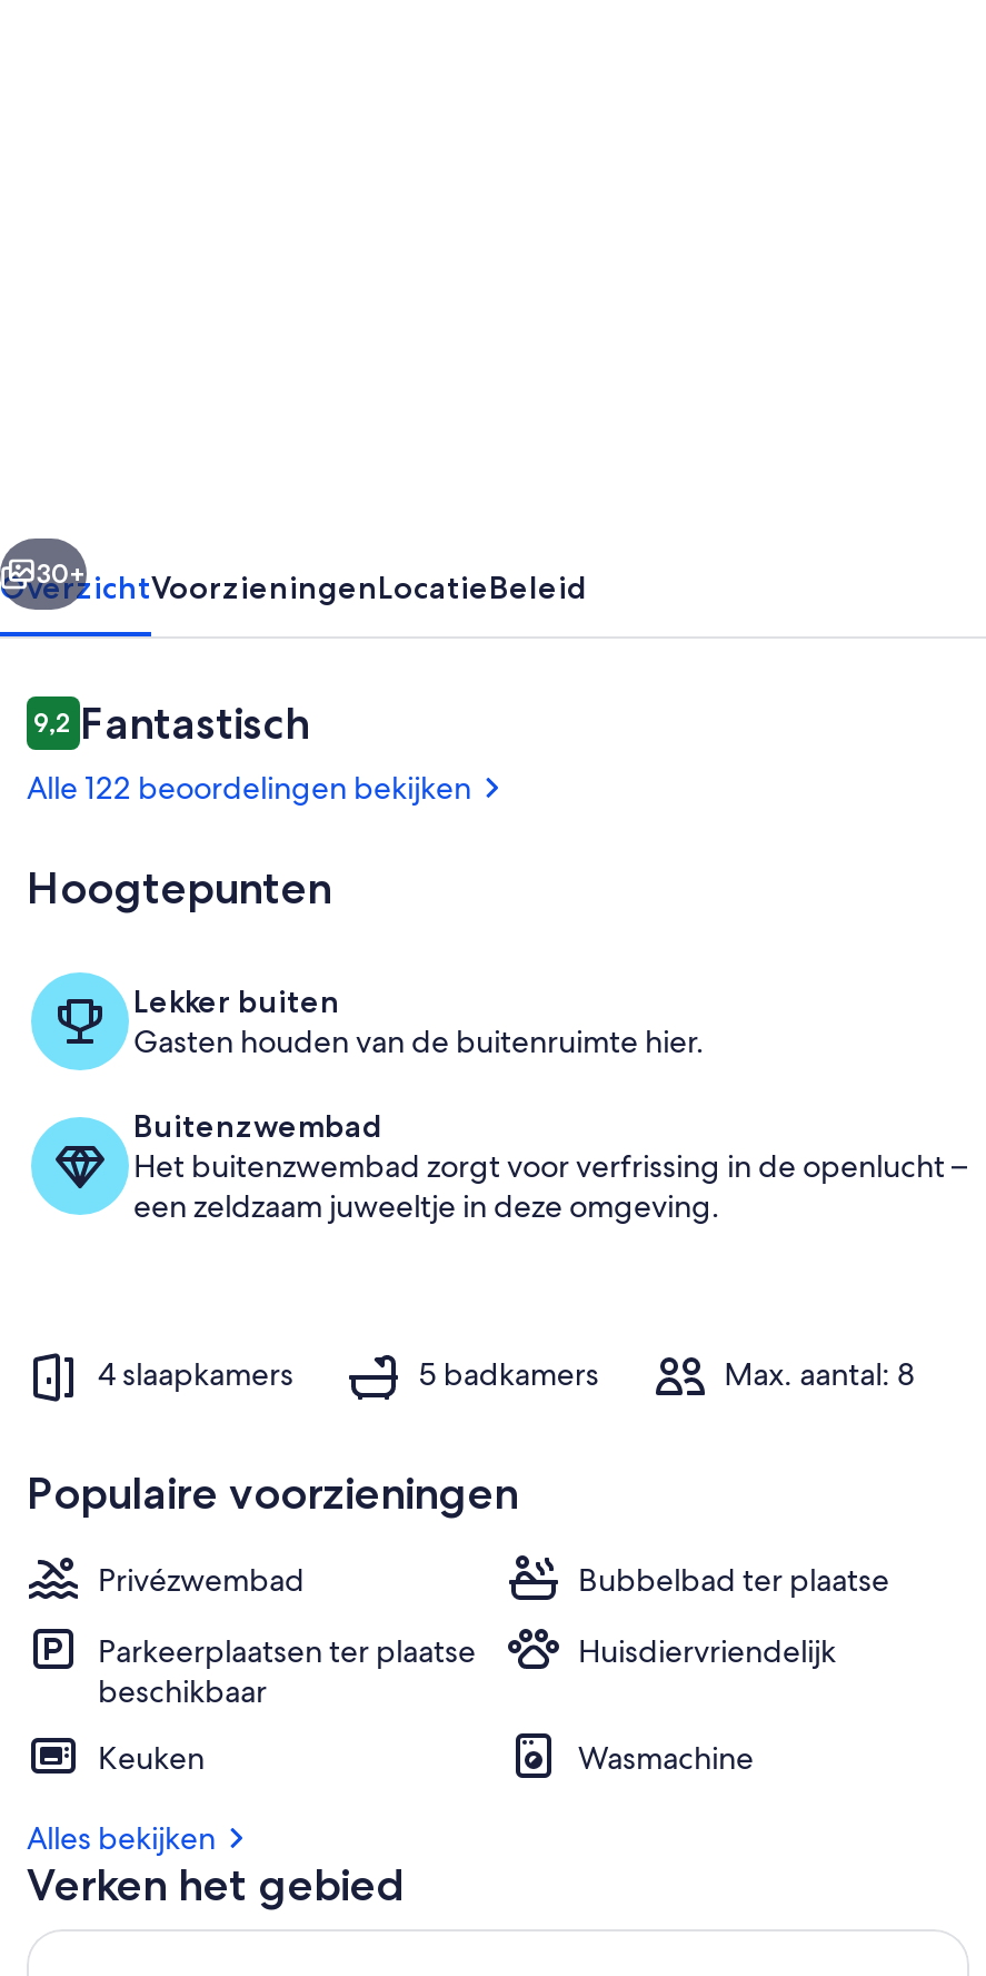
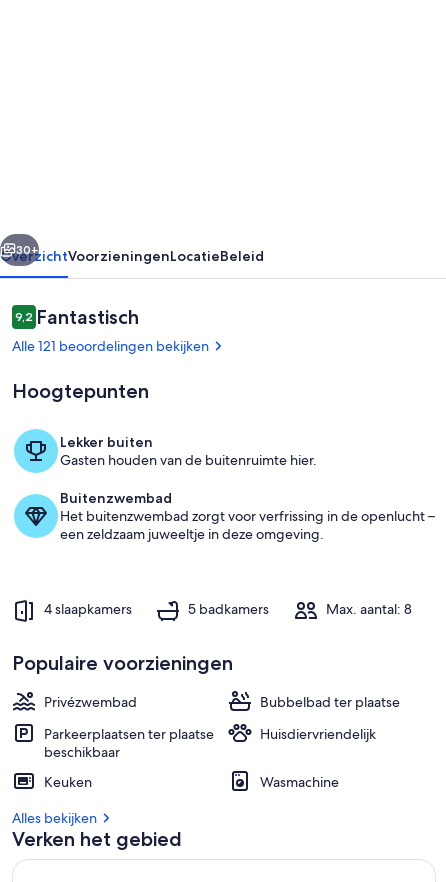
[27,768,471,808] Alle 122 beoordelingen bekijken -> [12,337,209,355] Alle 121 beoordelingen bekijken

